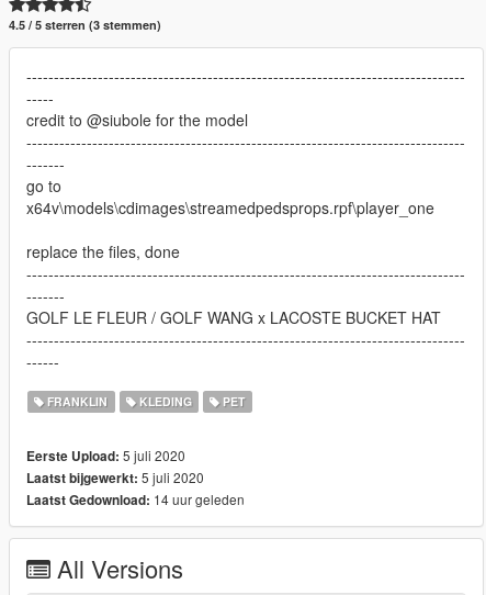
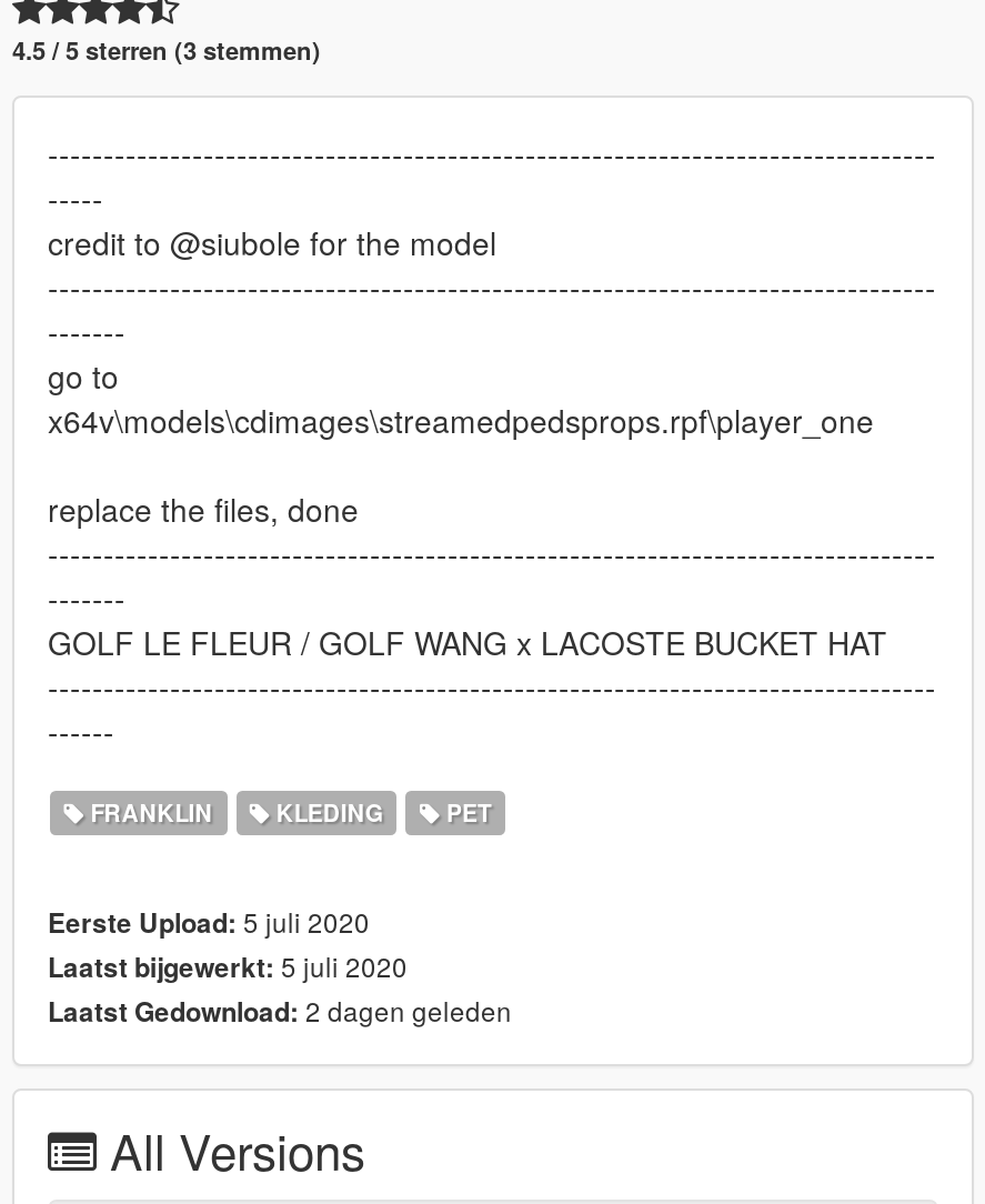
[26,490,245,510] Laatst Gedownload: 14 uur geleden -> [48,991,512,1031] Laatst Gedownload: 2 dagen geleden

